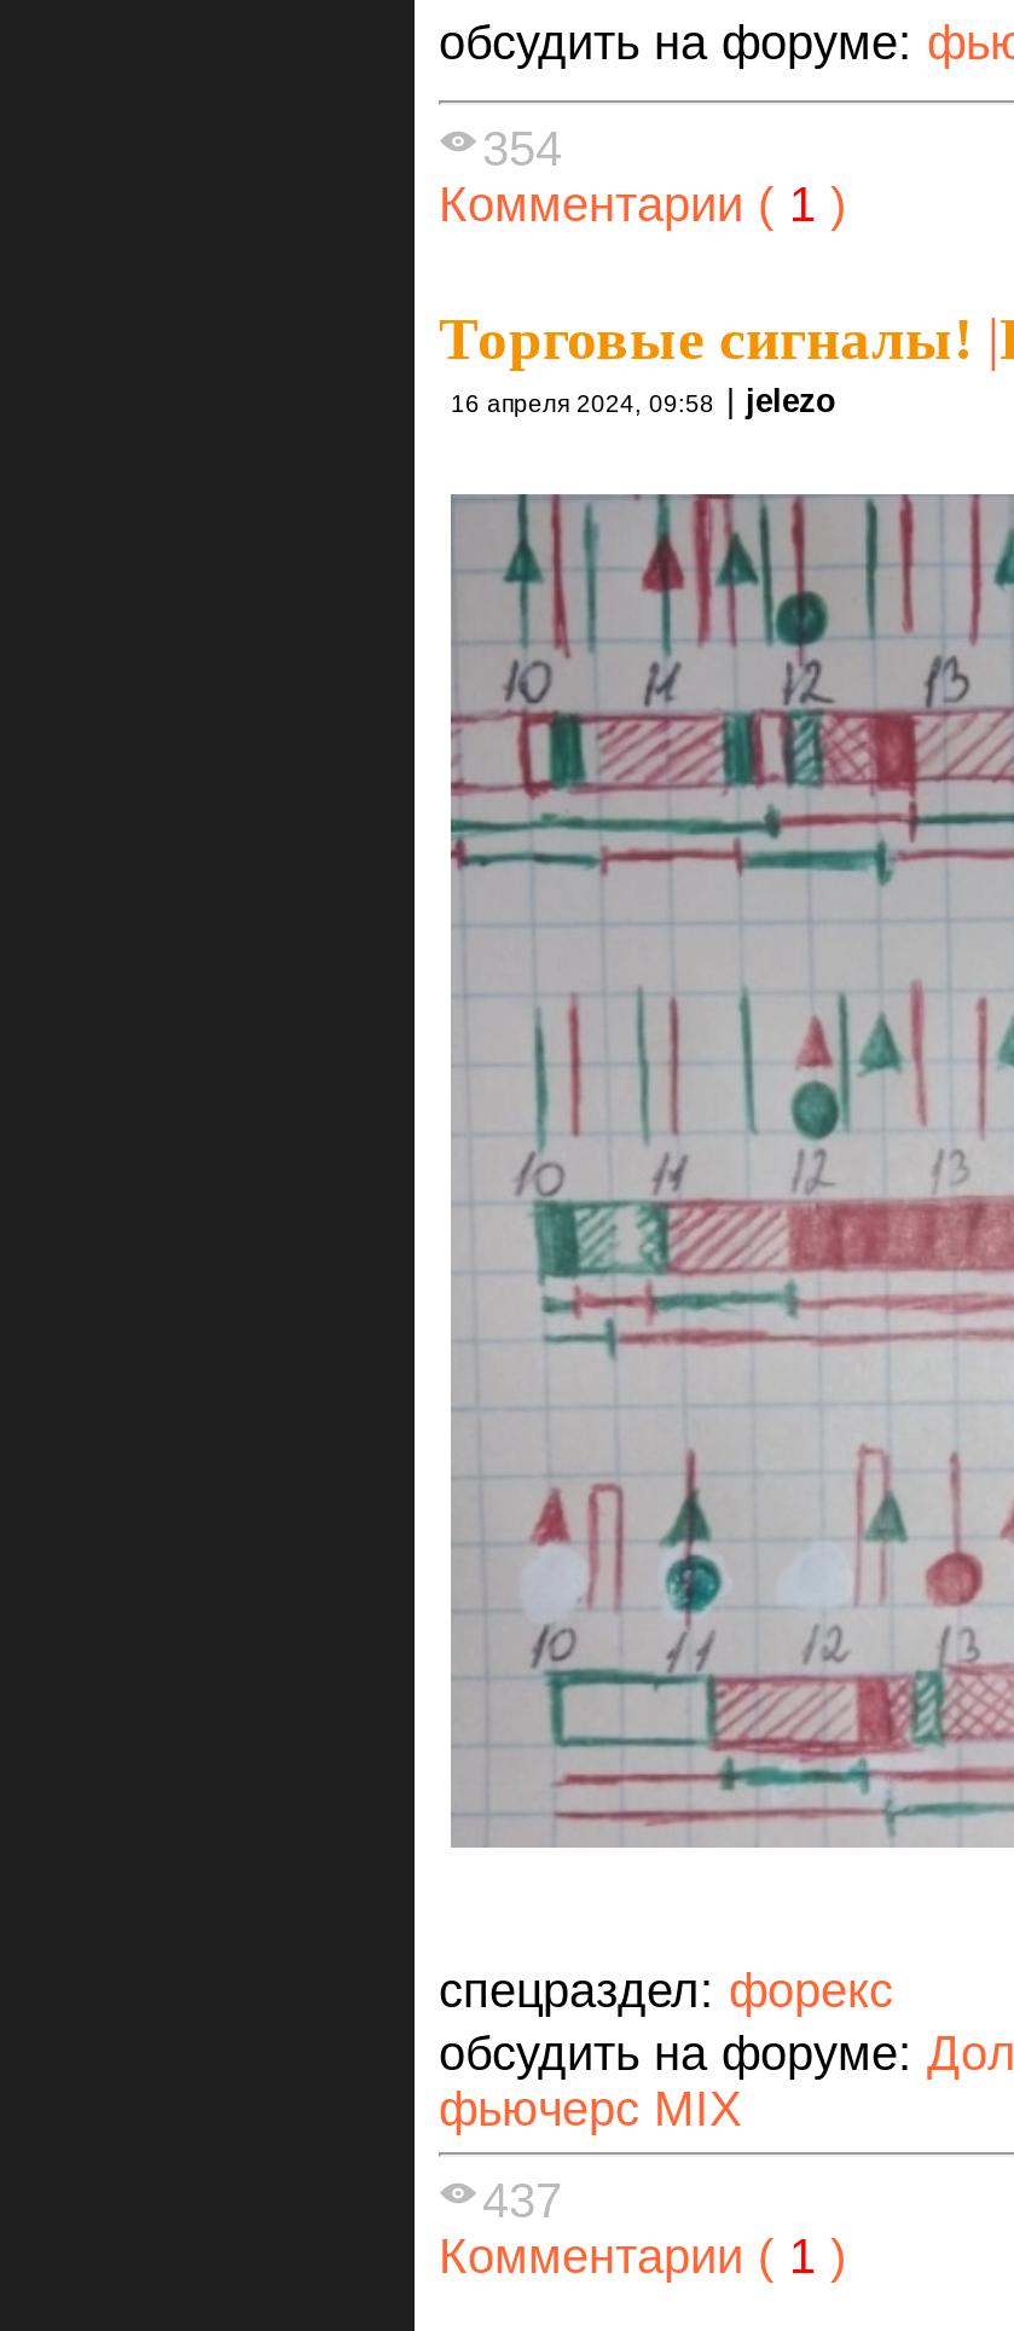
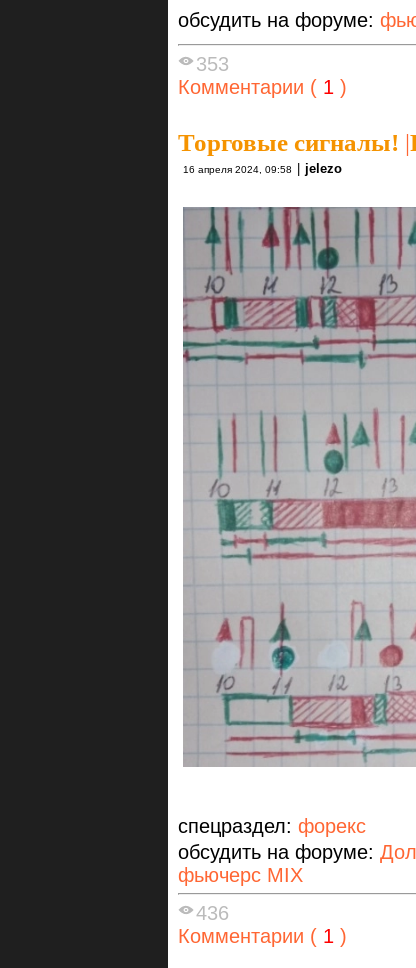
[482,122,562,175] 354 -> [196,53,229,75] 353
[482,2174,562,2227] 437 -> [196,902,229,924] 436

